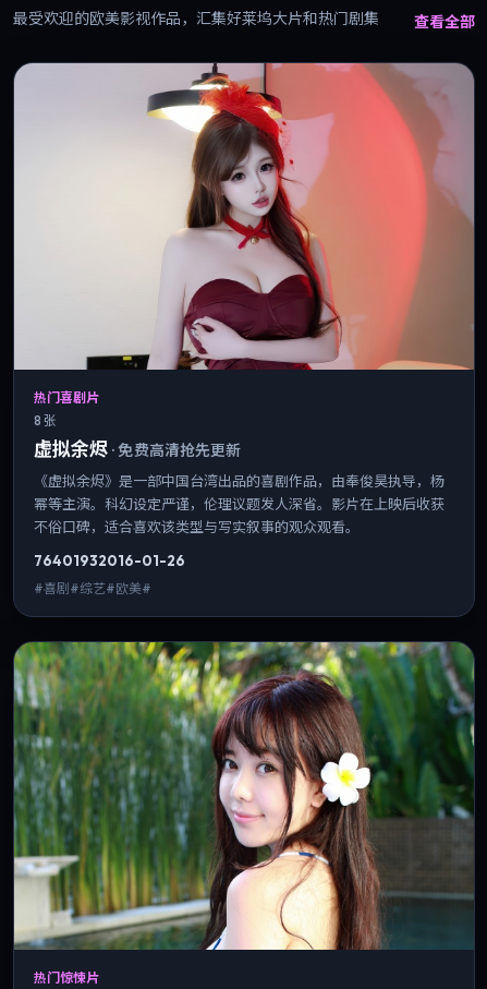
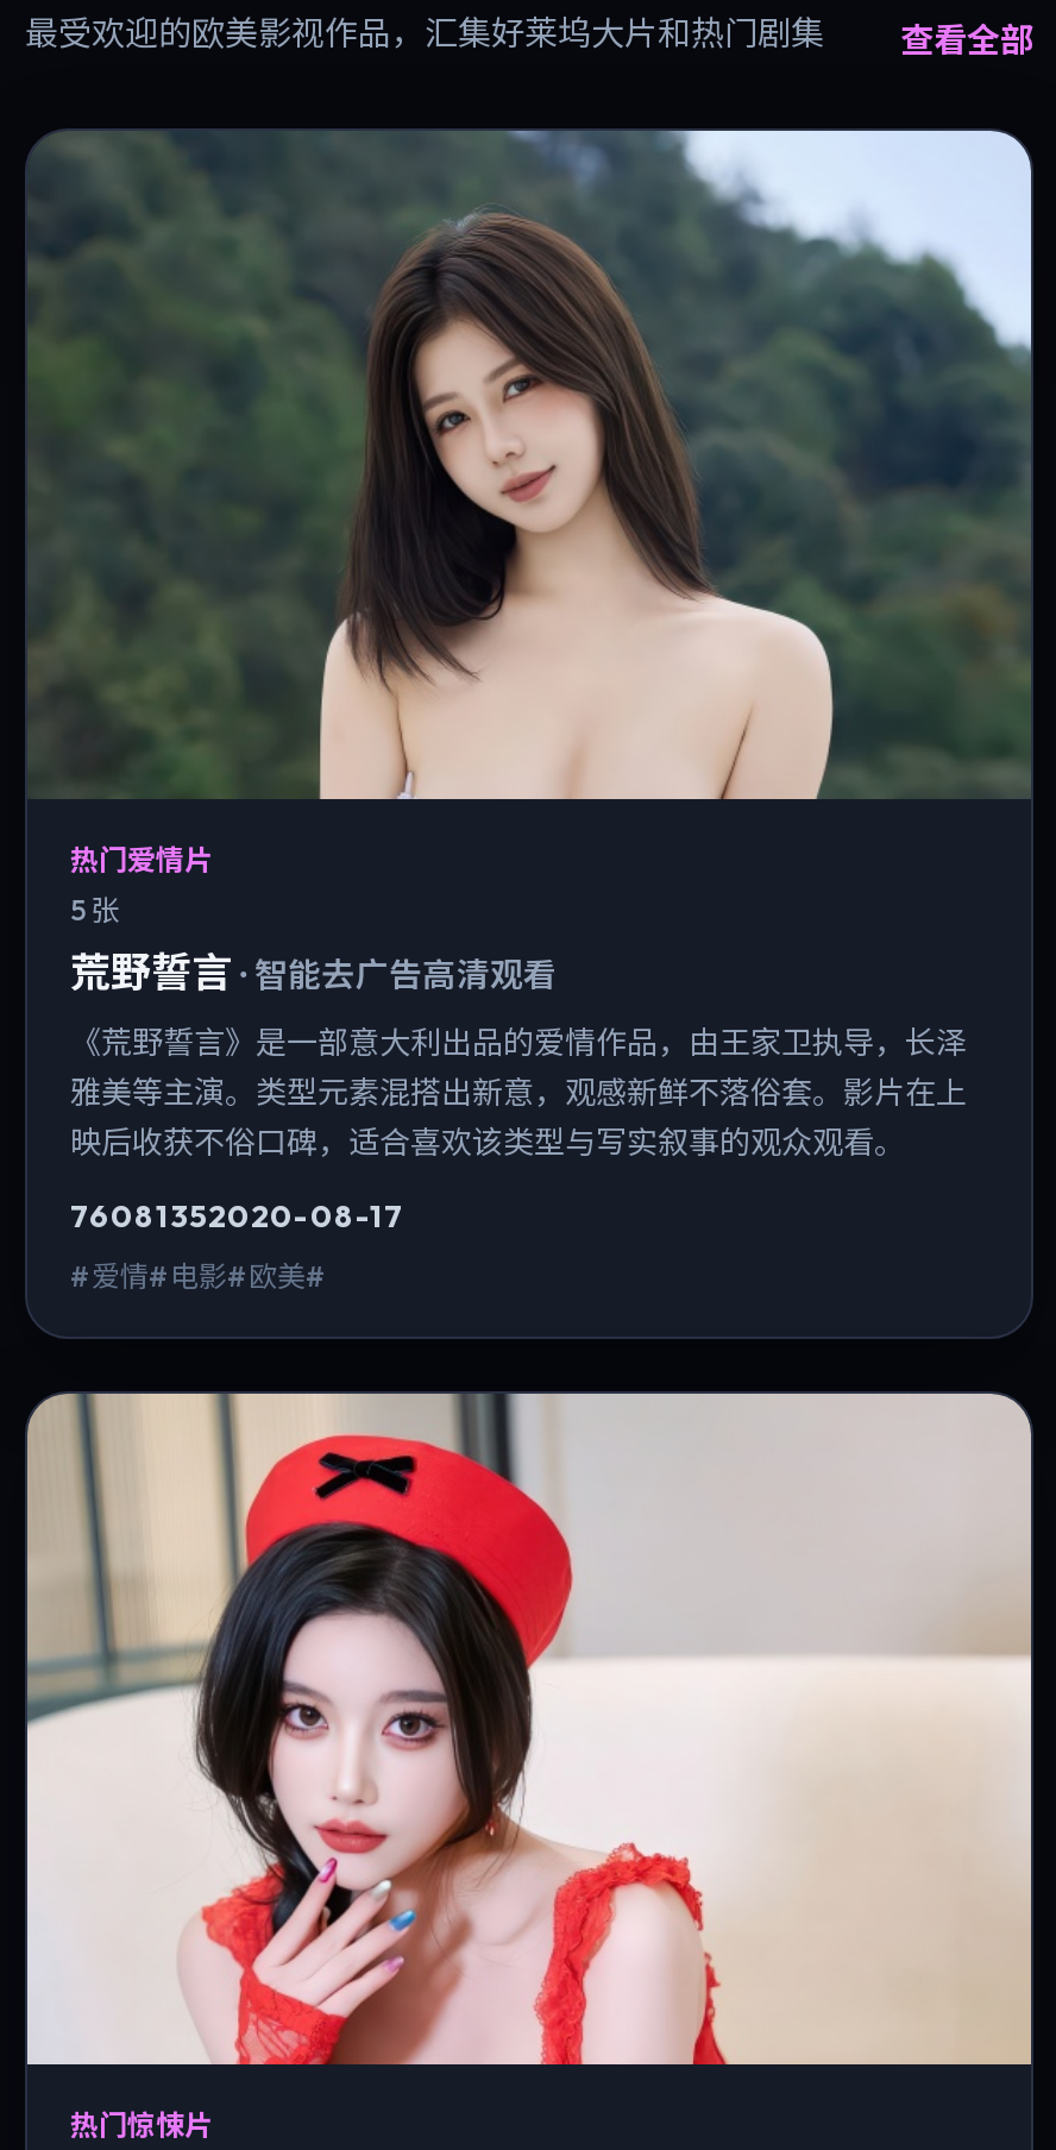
[13,62,475,460] [image] | 热门喜剧片 | 8 张 | 虚拟余烬·免费高清抢先更新 -> [27,128,1033,997] [image] | 热门爱情片 | 5 张 | 荒野誓言·智能去广告高清观看
[34,472,445,536] 《虚拟余烬》是一部中国台湾出品的喜剧作品，由奉俊昊执导，杨 | 幂等主演。科幻设定严谨，伦理议题发人深省。影片在上映后收获 | 不俗口碑，适合喜欢该类型与写实叙事的观众观看。 -> [70,1023,967,1161] 《荒野誓言》是一部意大利出品的爱情作品，由王家卫执导，长泽 | 雅美等主演。类型元素混搭出新意，观感新鲜不落俗套。影片在上 | 映后收获不俗口碑，适合喜欢该类型与写实叙事的观众观看。
[34,552,185,570] 76401932016-01-26 -> [70,1197,403,1235] 76081352020-08-17
[34,580,151,597] #喜剧#综艺#欧美# -> [70,1259,327,1295] #爱情#电影#欧美#
[13,641,475,951] [image] -> [25,1391,1033,2067] [image]

